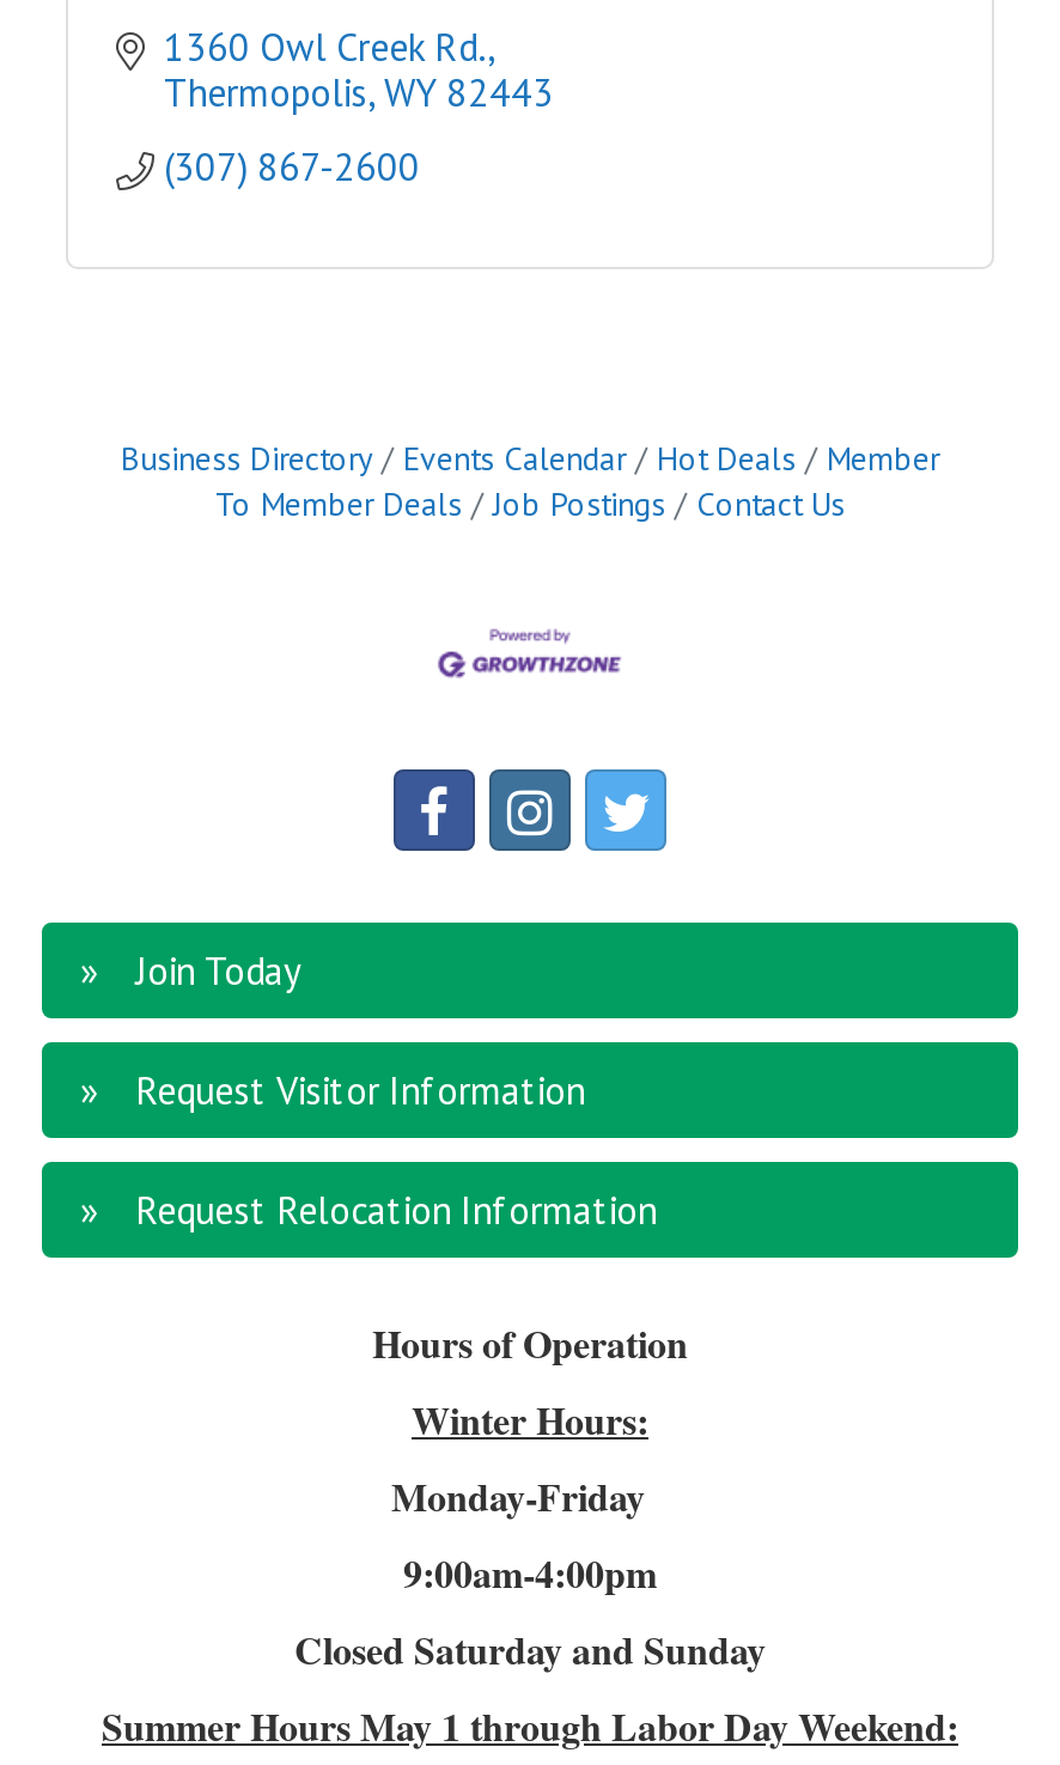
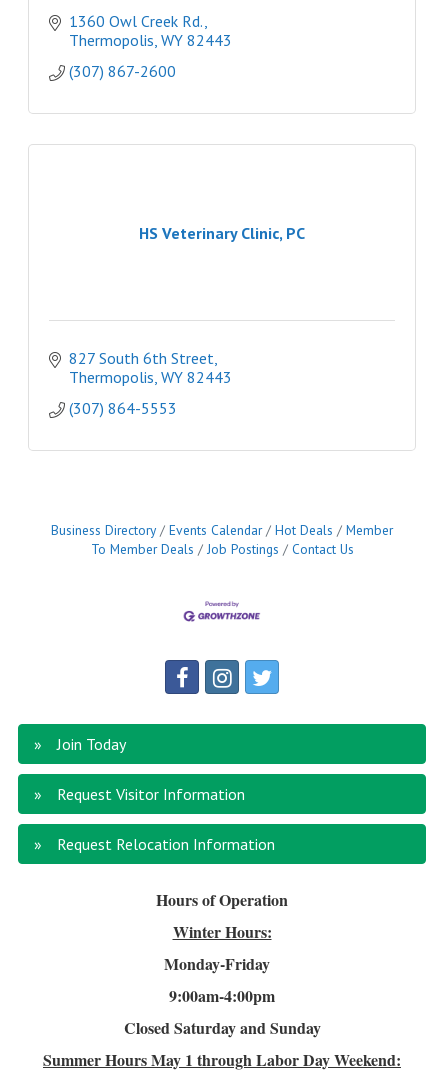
none -> [69,348,232,418] 827 South 6th Street | Thermopolis WY 82443 | (307) 864-5553
none -> [139,223,305,243] HS Veterinary Clinic, PC

